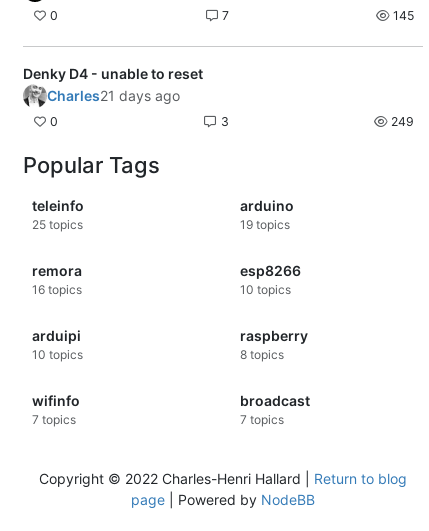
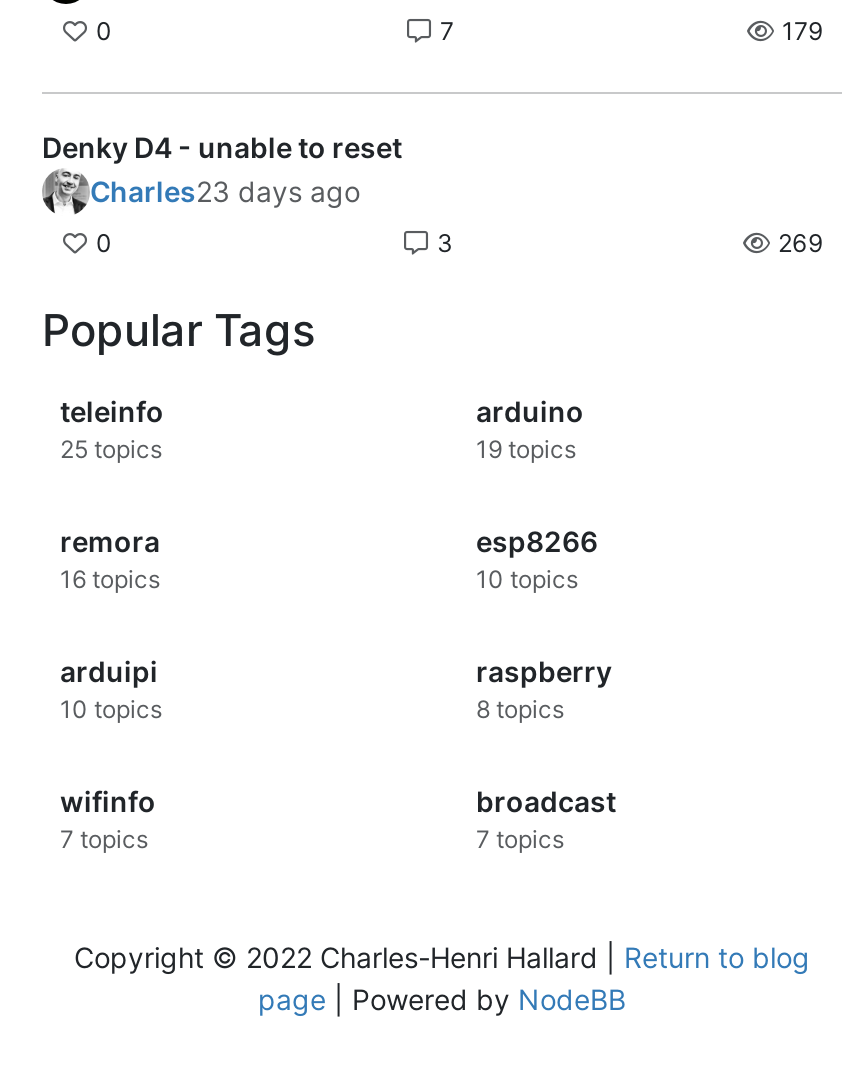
[390,8,414,23] 145 -> [776,16,824,46] 179
[47,87,180,104] Charles21 days ago -> [90,174,360,208] Charles23 days ago
[388,114,414,129] 249 -> [772,228,824,258] 269

